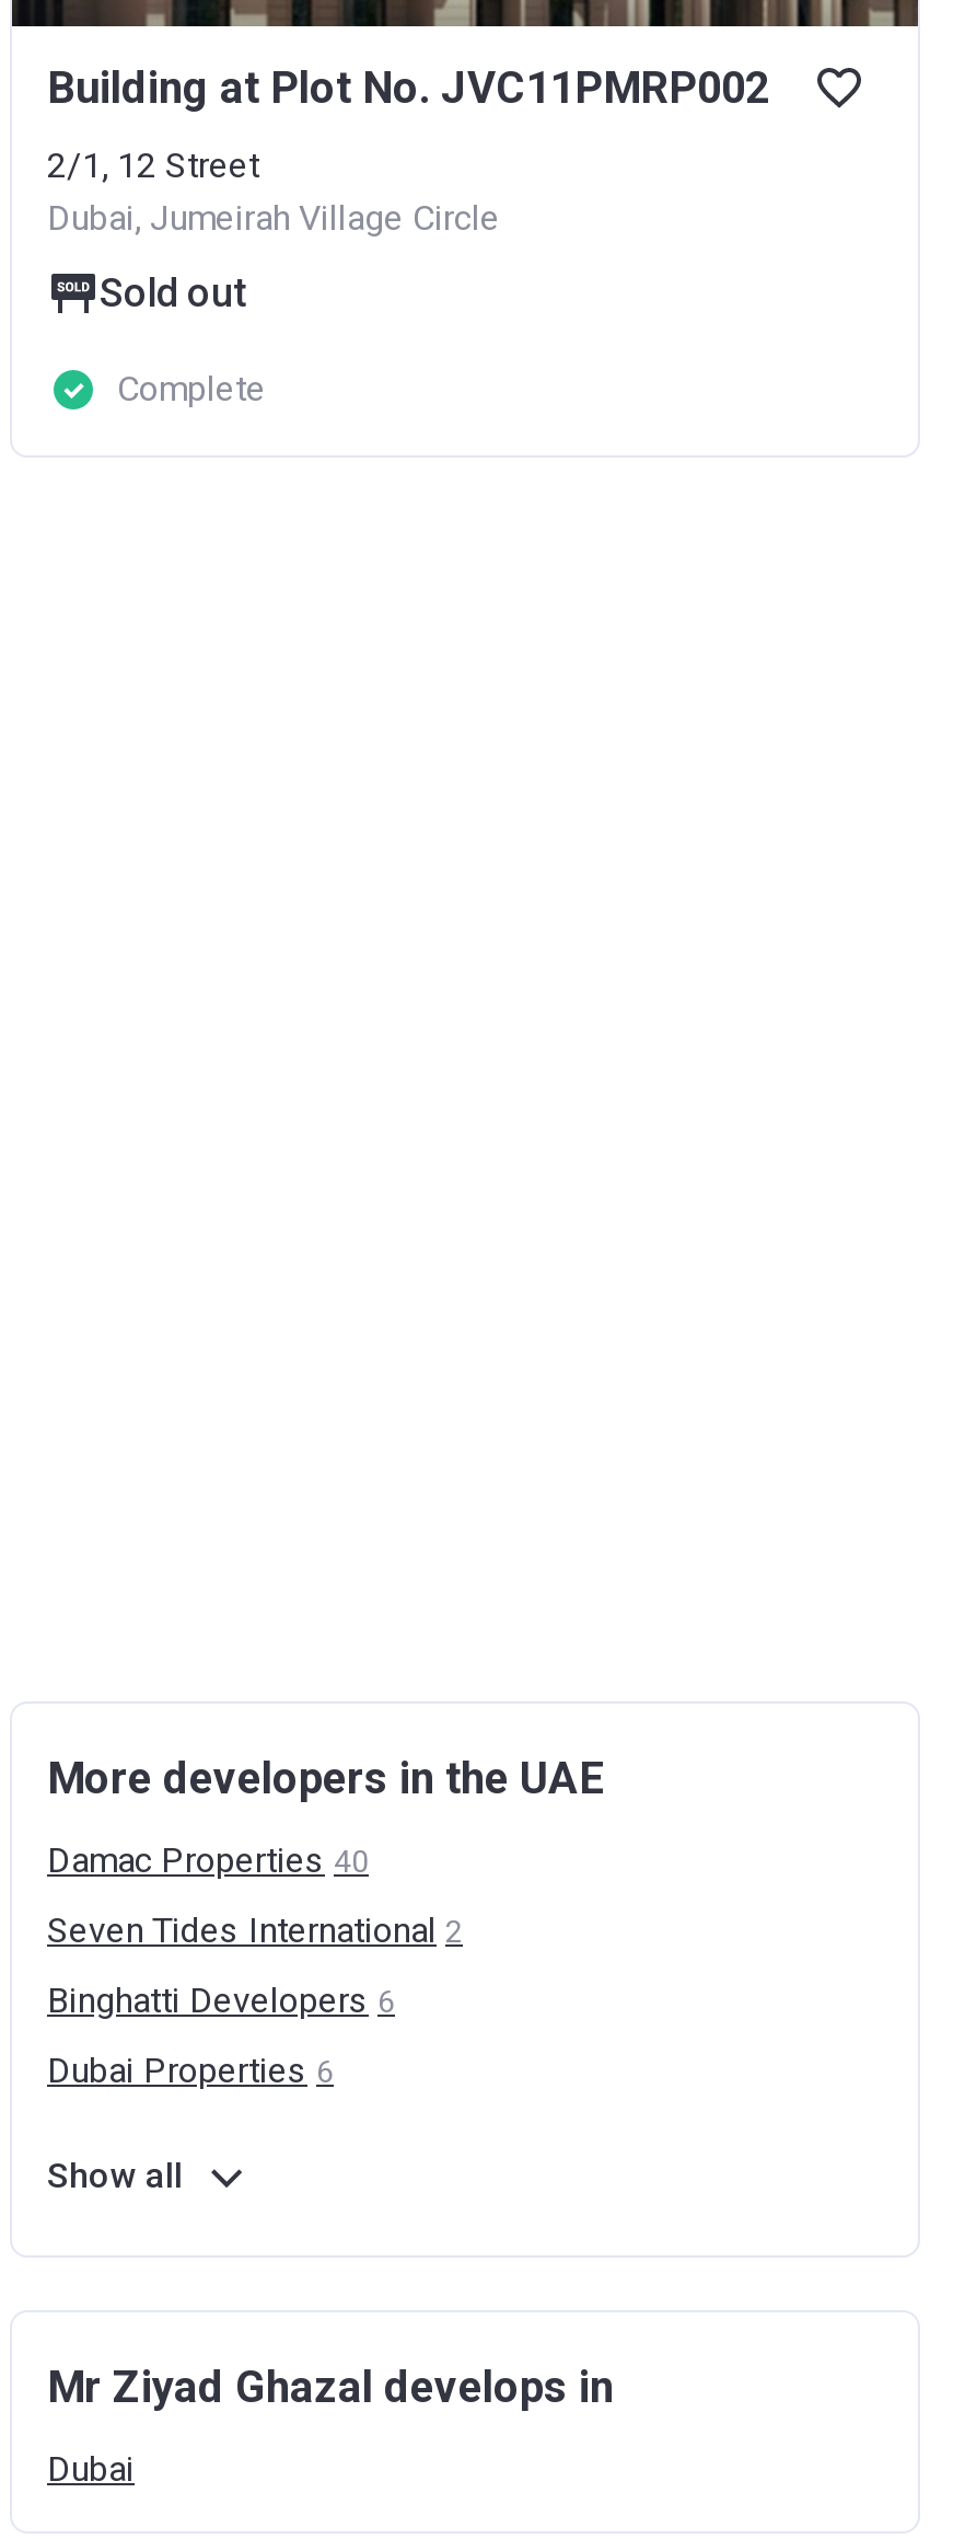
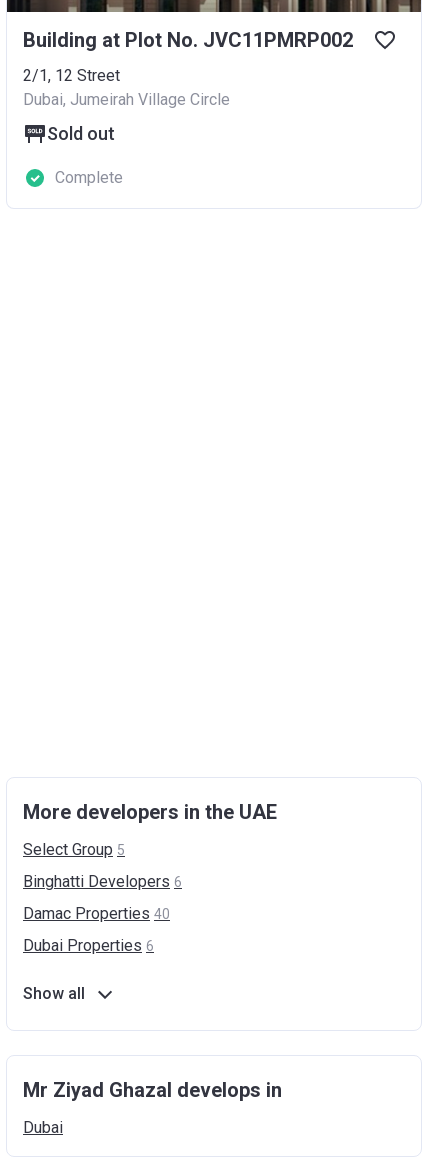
moved [47,1838,369,1880] -> [23,903,170,922]: Damac Properties 40
[47,1908,463,1950] Seven Tides International 2 -> [23,839,125,858] Select Group 5
moved [47,1978,395,2020] -> [23,871,182,890]: Binghatti Developers 6

